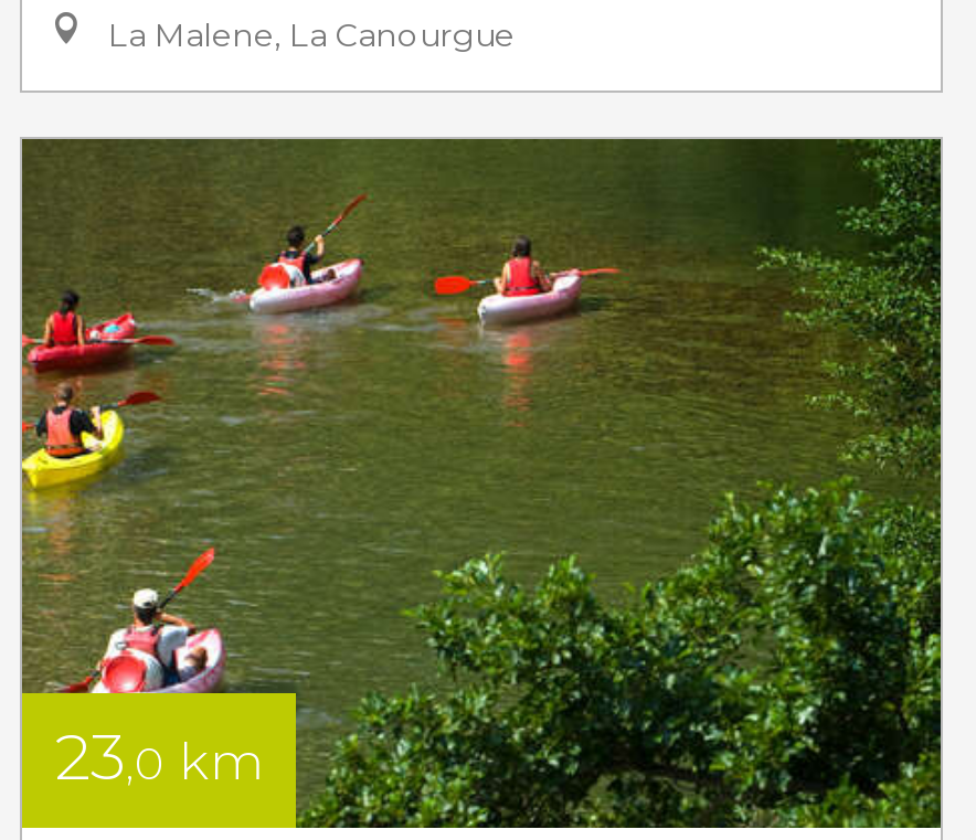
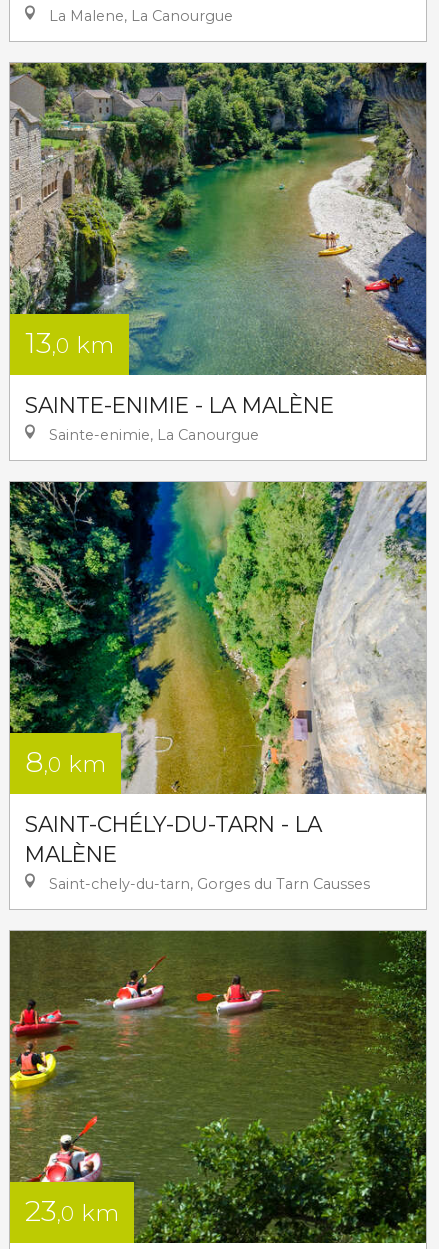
none -> [9,62,427,444] [image] | 13,0 km | SAINTE-ENIMIE - LA MALÈNE | Sainte-enimie, La Canourgue
none -> [9,480,427,893] [image] | 8,0 km | SAINT-CHÉLY-DU-TARN - LA | MALÈNE | Saint-chely-du-tarn, Gorges du Tarn Causses

